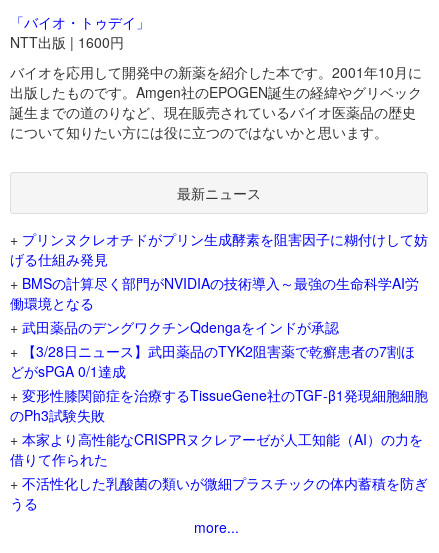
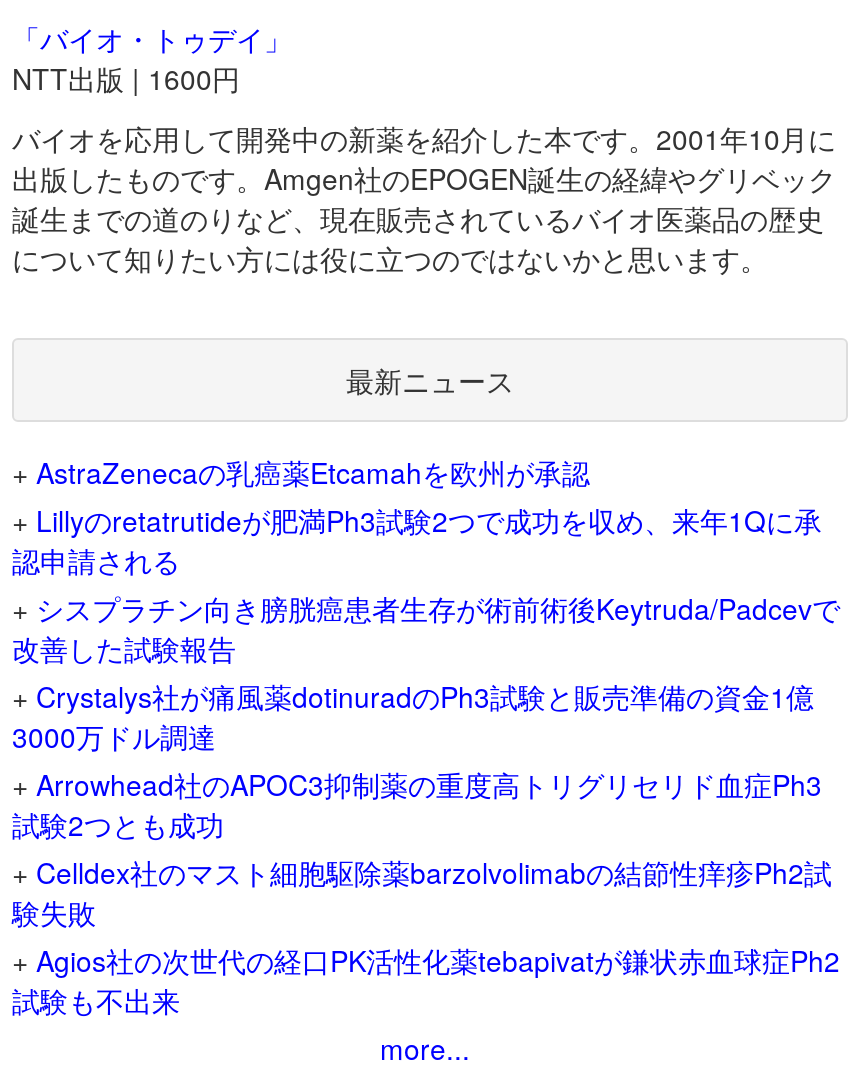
[10,229,428,513] +プリンヌクレオチドがプリン生成酵素を阻害因子に糊付けして妨 | げる仕組み発見 | + BMSの計算尽く部門がNVIDIAの技術導入～最強の生命科学AI労 | 働環境となる | +武田薬品のデングワクチンQdengaをインドが承認 | +【3/28日ニュース】武田薬品のTYK2阻害薬で乾癬患者の7割ほ | どがsPGA 0/1達成 | +変形性膝関節症を治療するTissueGene社のTGF-β1発現細胞細胞 | のPh3試験失敗 | +本家より高性能なCRISPRヌクレアーゼが人工知能（AI）の力を | 借りて作られた | +不活性化した乳酸菌の類いが微細プラスチックの体内蓄積を防ぎ | うる -> [12,453,840,1021] + AstraZenecaの乳癌薬Etcamahを欧州が承認 | + Lillyのretatrutideが肥満Ph3試験2つで成功を収め、来年1Qに承 | 認申請される | +シスプラチン向き膀胱癌患者生存が術前術後Keytruda/Padcevで | 改善した試験報告 | + Crystalys社が痛風薬dotinuradのPh3試験と販売準備の資金1億 | 3000万ドル調達 | + Arrowhead社のAPOC3抑制薬の重度高トリグリセリド血症Ph3 | 試験2つとも成功 | + Celldex社のマスト細胞駆除薬barzolvolimabの結節性痒疹Ph2試 | 験失敗 | + Agios社の次世代の経口PK活性化薬tebapivatが鎌状赤血球症Ph2 | 試験も不出来

